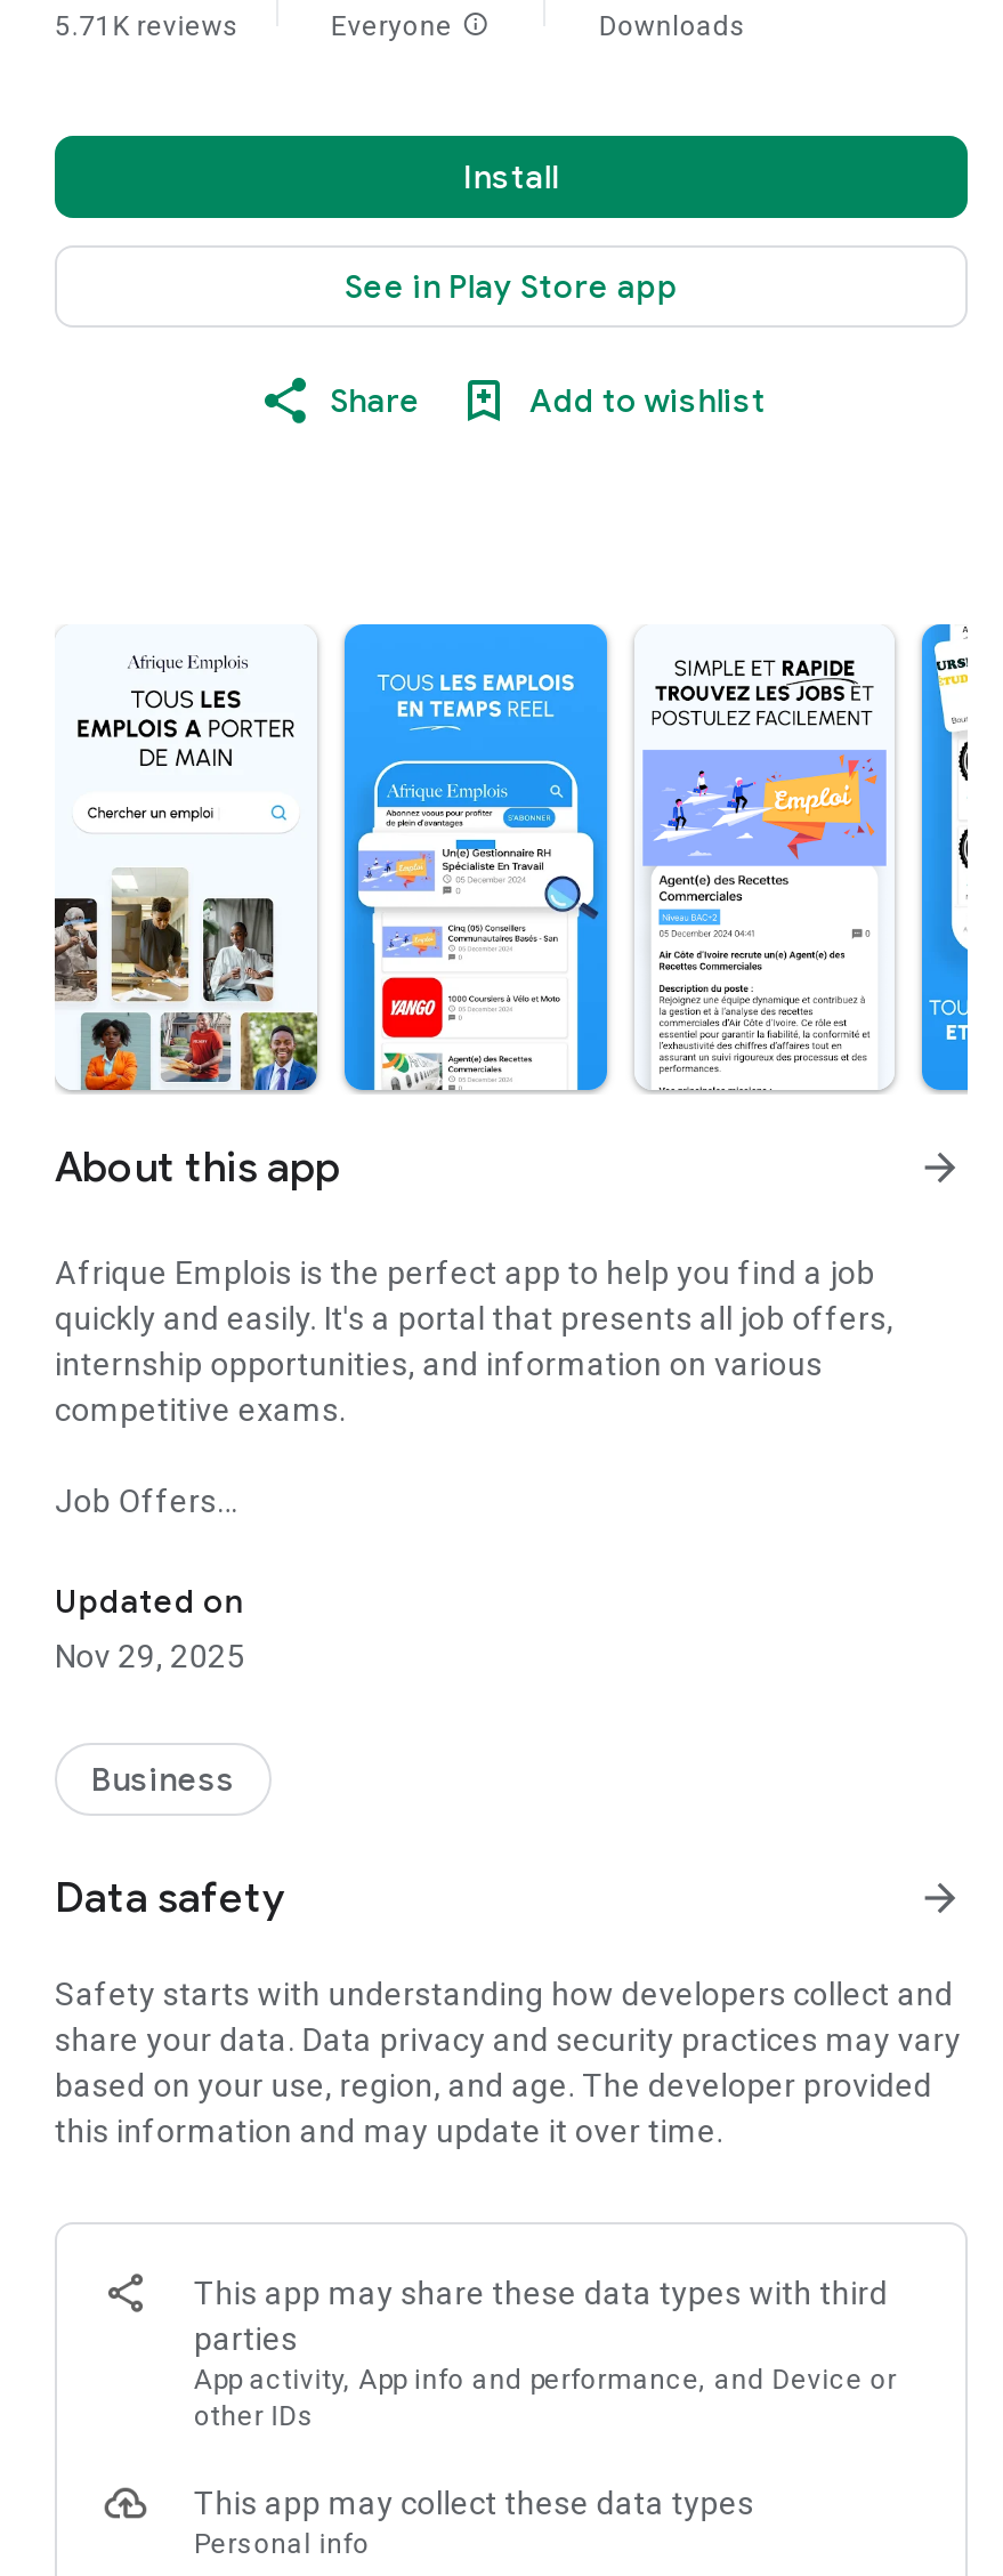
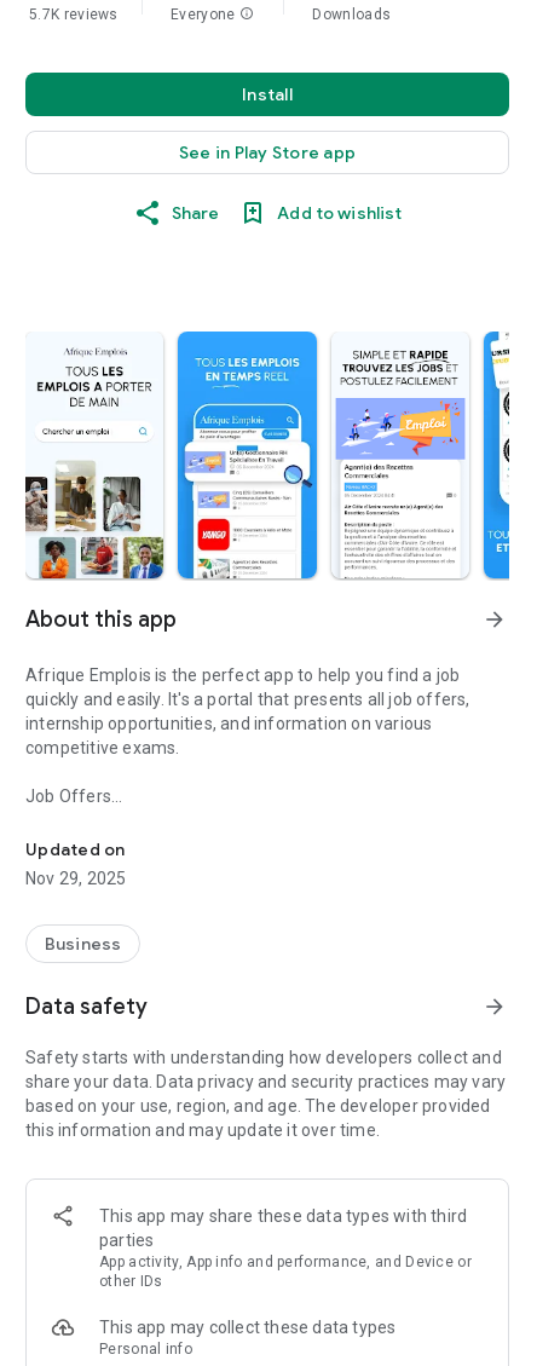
[55,10,239,42] 5.71K reviews -> [29,6,118,23] 5.7K reviews

